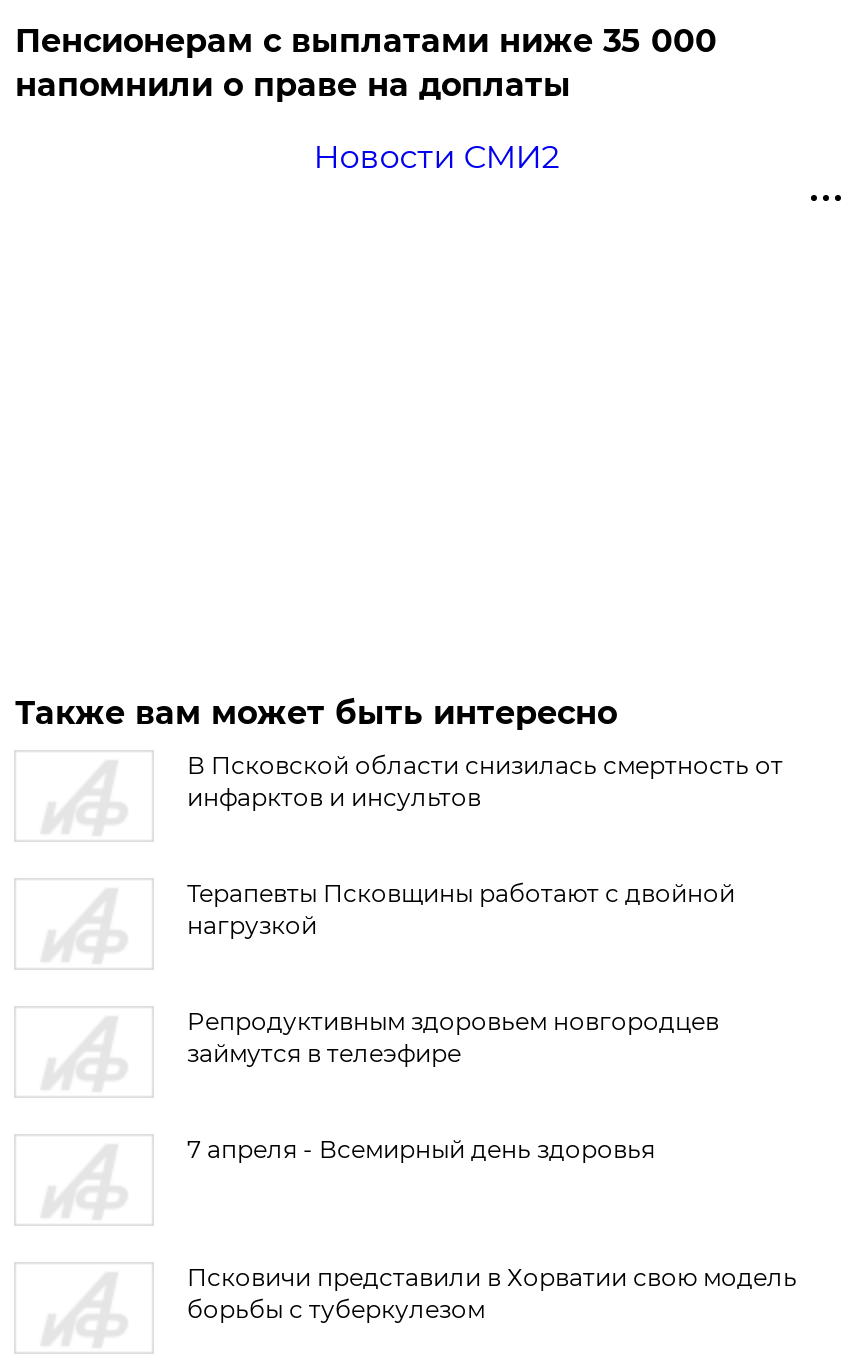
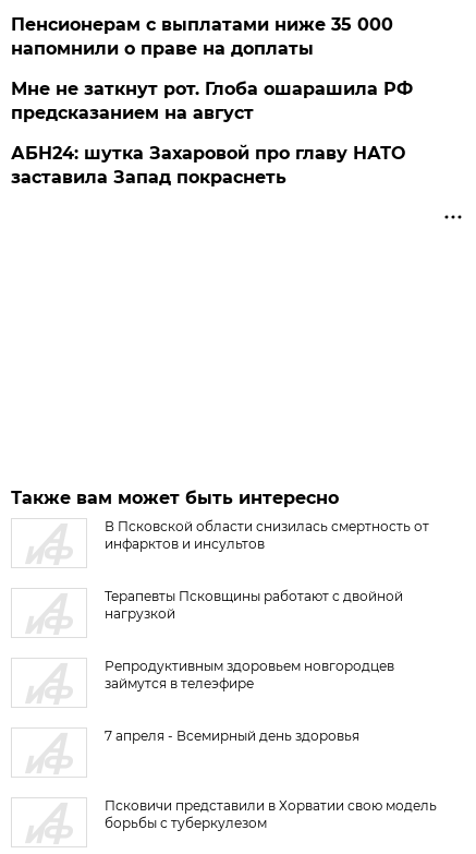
[313,138,559,176] Новости СМИ2 -> [11,78,413,187] Мне не заткнут рот. Глоба ошарашила РФ | предсказанием на август | АБН24: шутка Захаровой про главу НАТО | заставила Запад покраснеть

